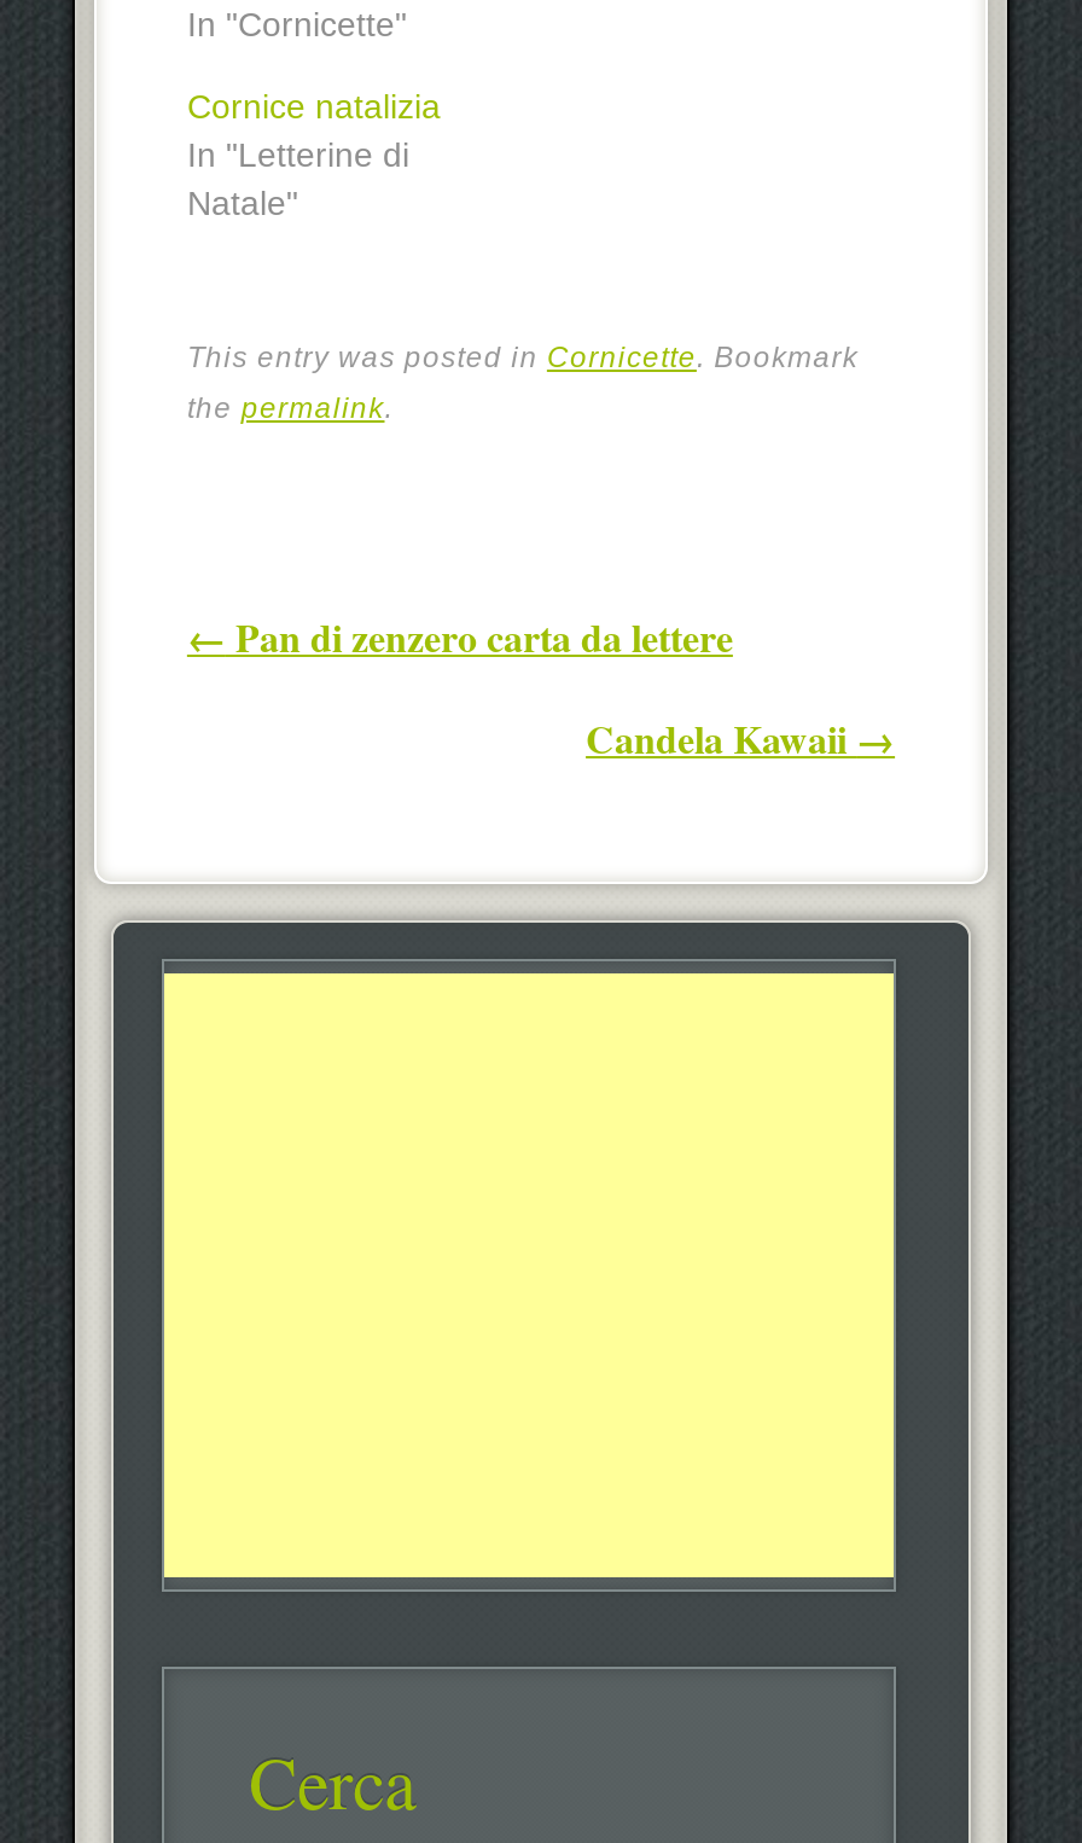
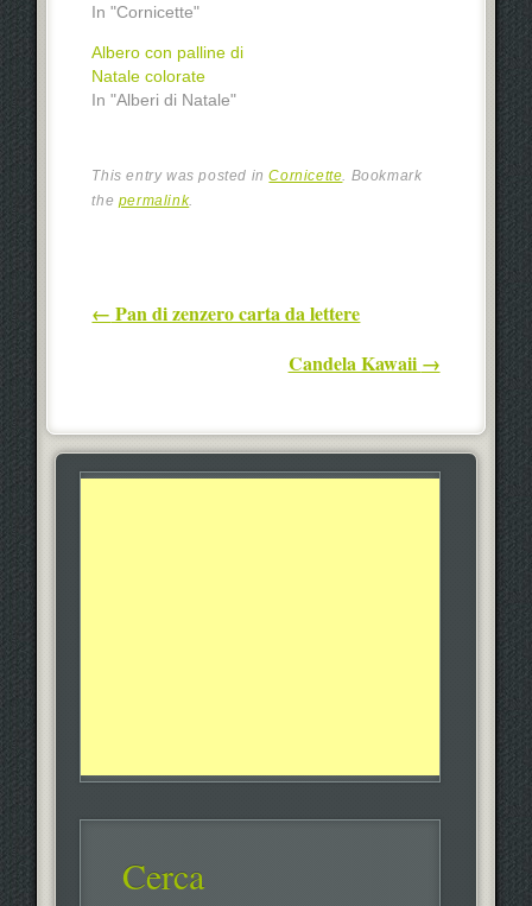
[187,87,441,222] Cornice natalizia | In "Letterine di | Natale" -> [92,43,244,109] Albero con palline di | Natale colorate | In "Alberi di Natale"

